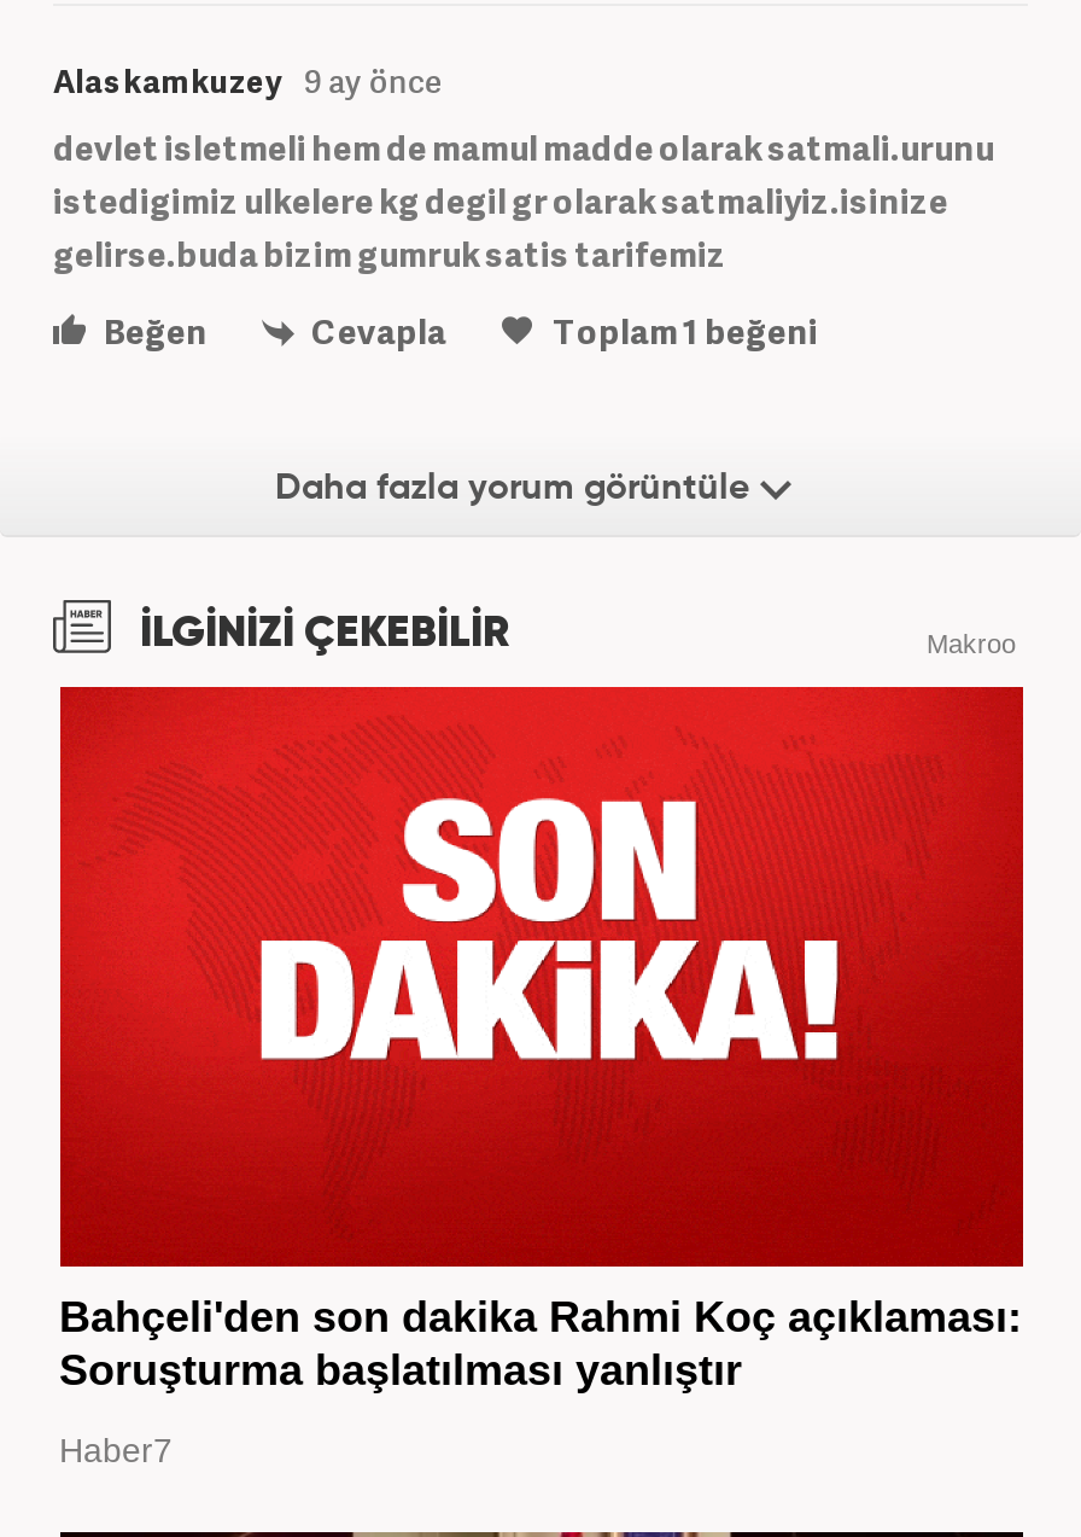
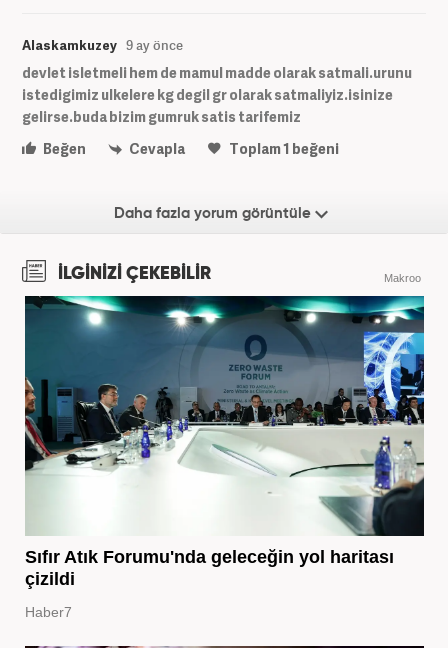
[58,685,1026,1394] [image] | Bahçeli'den son dakika Rahmi Koç açıklaması: | Soruşturma başlatılması yanlıştır -> [24,295,425,589] [image] | Sıfır Atık Forumu'nda geleceğin yol haritası | çizildi

